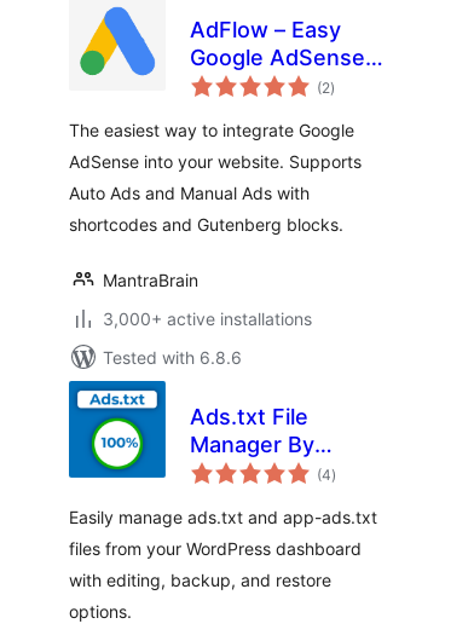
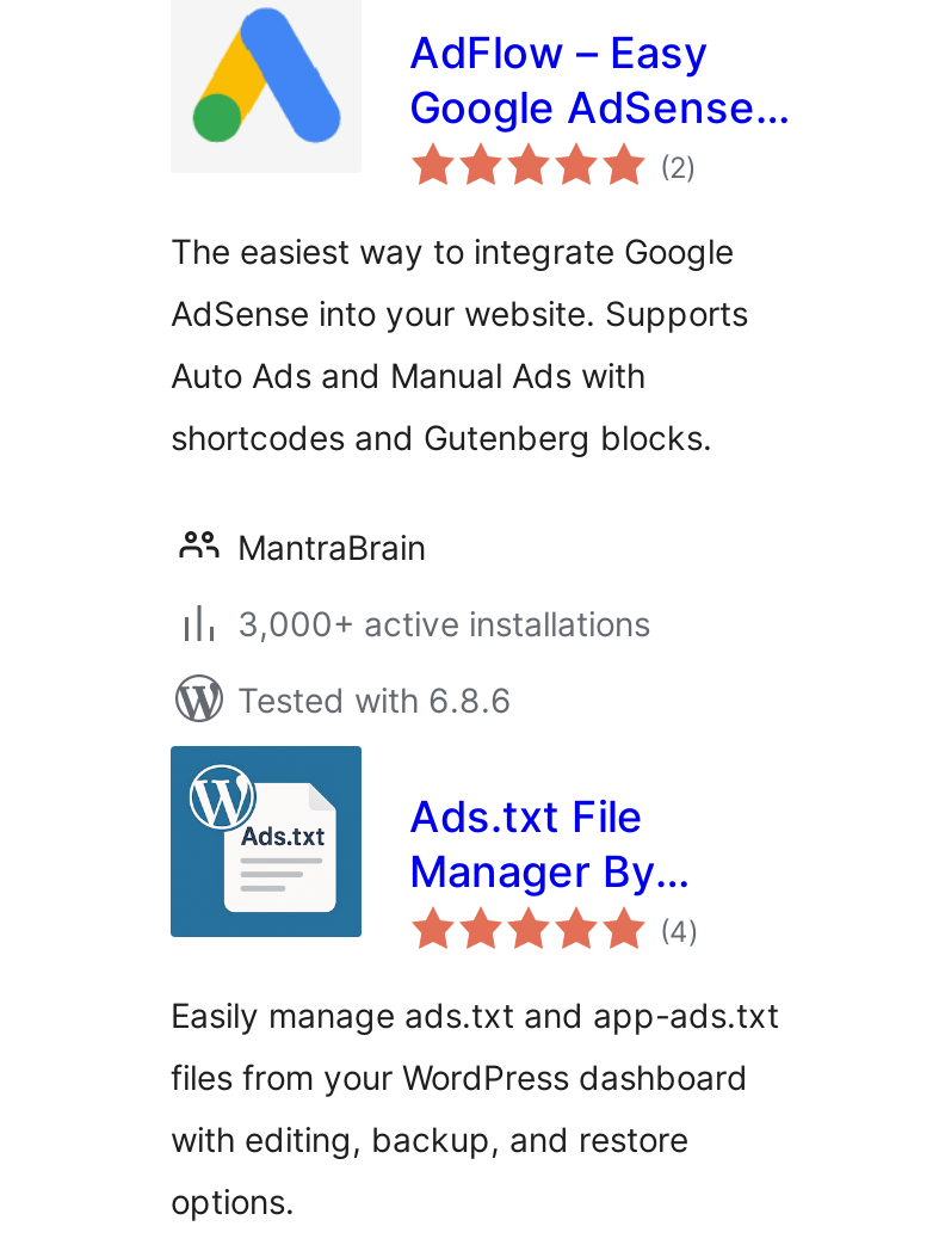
[70,382,164,477] [image] -> [171,746,359,935] [image]

